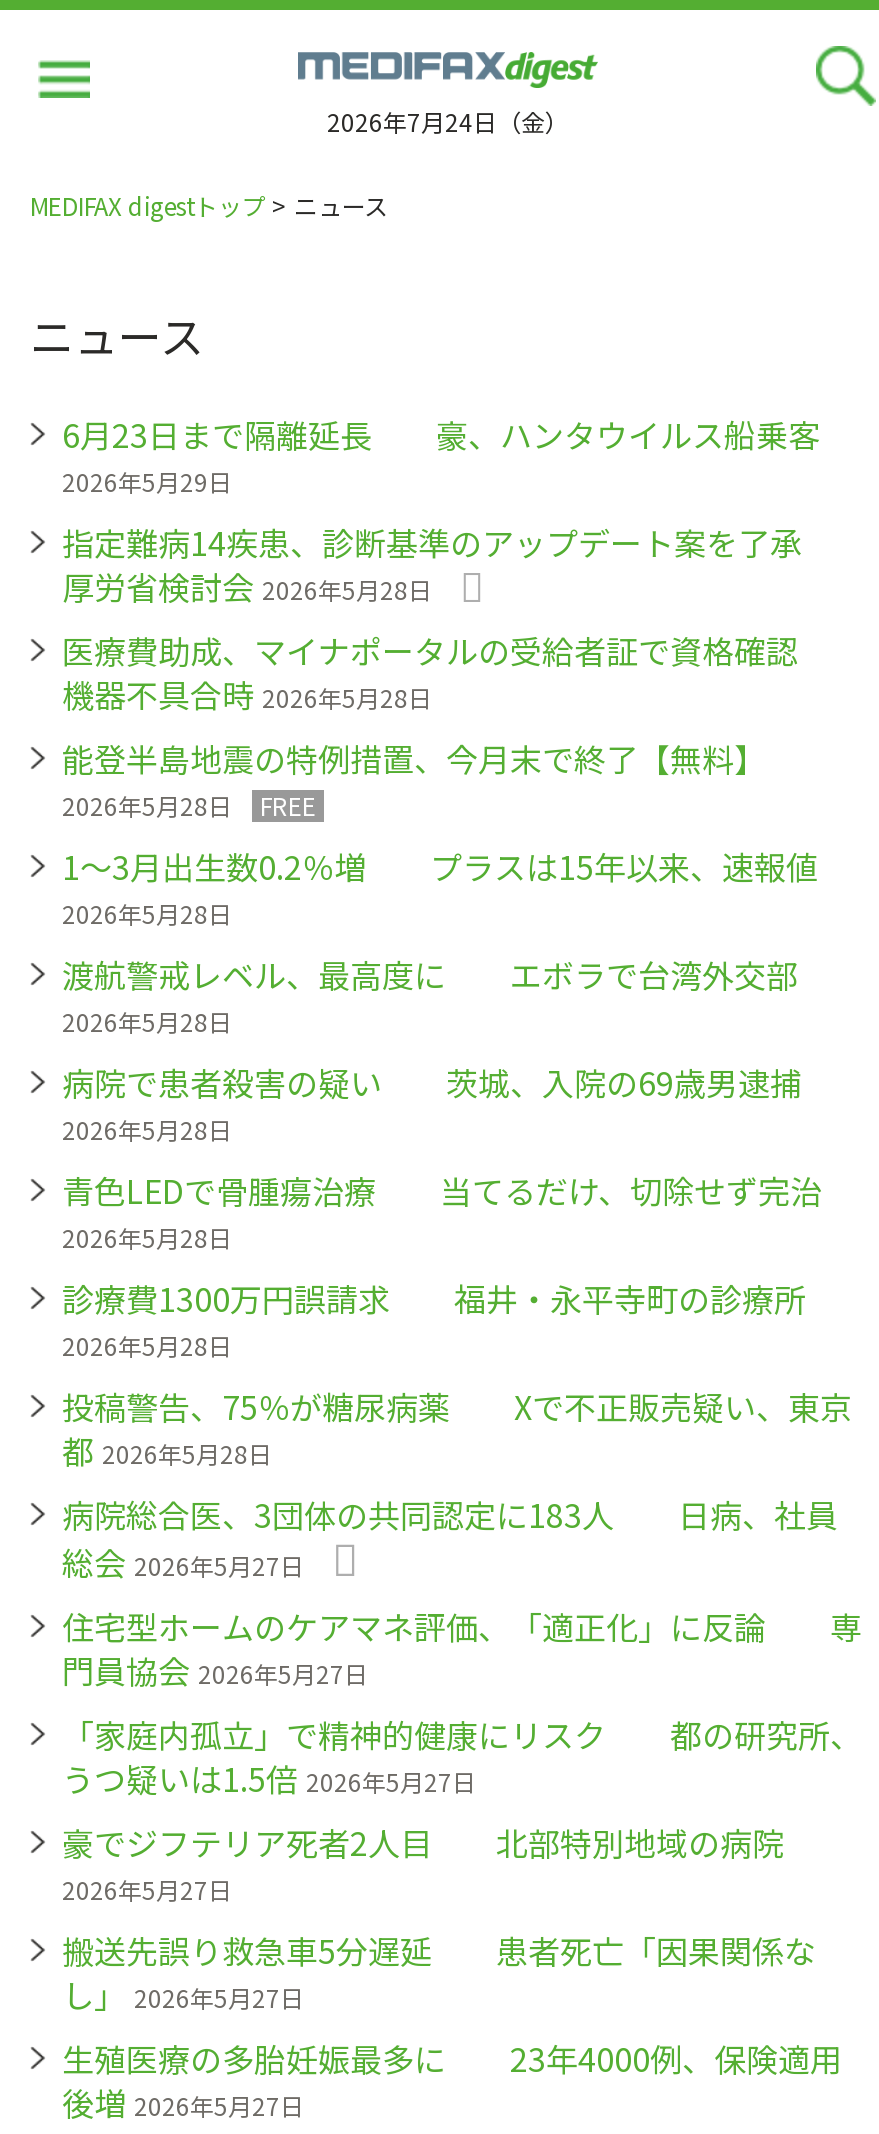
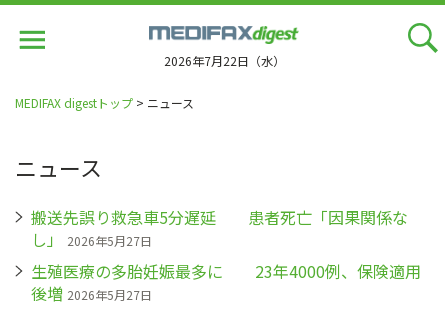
[327,104,569,138] 2026年7月24日（金） -> [163,52,284,69] 2026年7月22日（水）
[62,410,866,1906] 6月23日まで隔離延長 豪、ハンタウイルス船乗客 | 2026年5月29日 | 指定難病14疾患、診断基準のアップデート案を了承 | 厚労省検討会 2026年5月28日 | 医療費助成、マイナポータルの受給者証で資格確認 | 機器不具合時 2026年5月28日 | 能登半島地震の特例措置、今月末で終了【無料】 | 2026年5月28日 | FREE | 1～3月出生数0.2％増 プラスは15年以来、速報値 | 2026年5月28日 | 渡航警戒レベル、最高度に エボラで台湾外交部 | 2026年5月28日 | 病院で患者殺害の疑い 茨城、入院の69歳男逮捕 | 2026年5月28日 | 青色LEDで骨腫瘍治療 当てるだけ、切除せず完治 | 2026年5月28日 | 診療費1300万円誤請求 福井・永平寺町の診療所 | 2026年5月28日 | 投稿警告、75％が糖尿病薬 Xで不正販売疑い、東京 | 都 2026年5月28日 | 病院総合医、3団体の共同認定に183人 日病、社員 | 総会 2026年5月27日 | 住宅型ホームのケアマネ評価、「適正化」に反論 専 | 門員協会 2026年5月27日 | 「家庭内孤立」で精神的健康にリスク 都の研究所、 | うつ疑いは1.5倍 2026年5月27日 | 豪でジフテリア死者2人目 北部特別地域の病院 | 2026年5月27日 -> none

